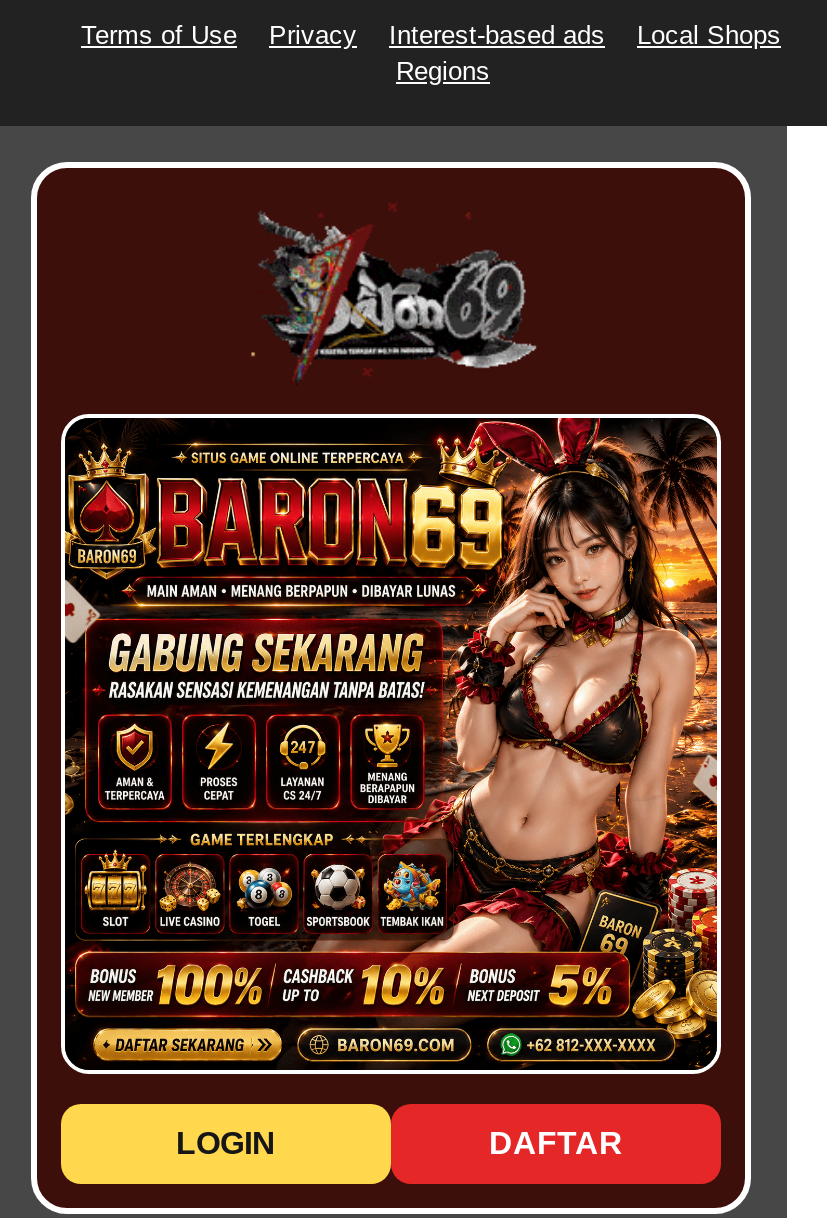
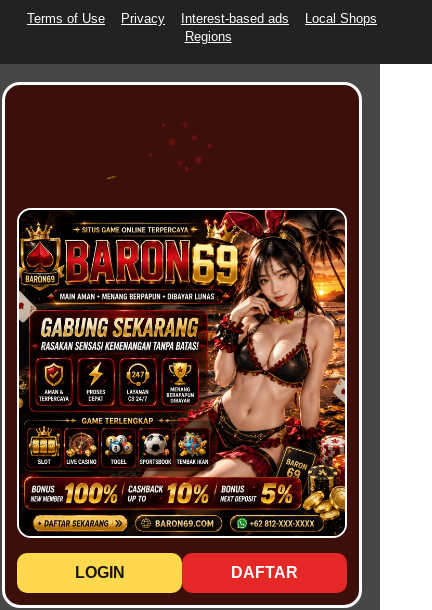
[259,212,537,378] [image] -> none

